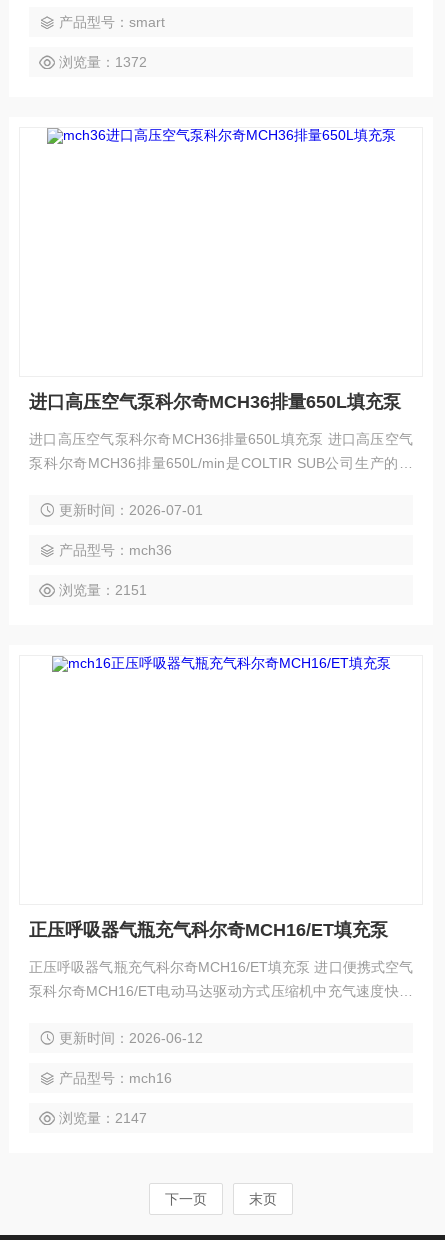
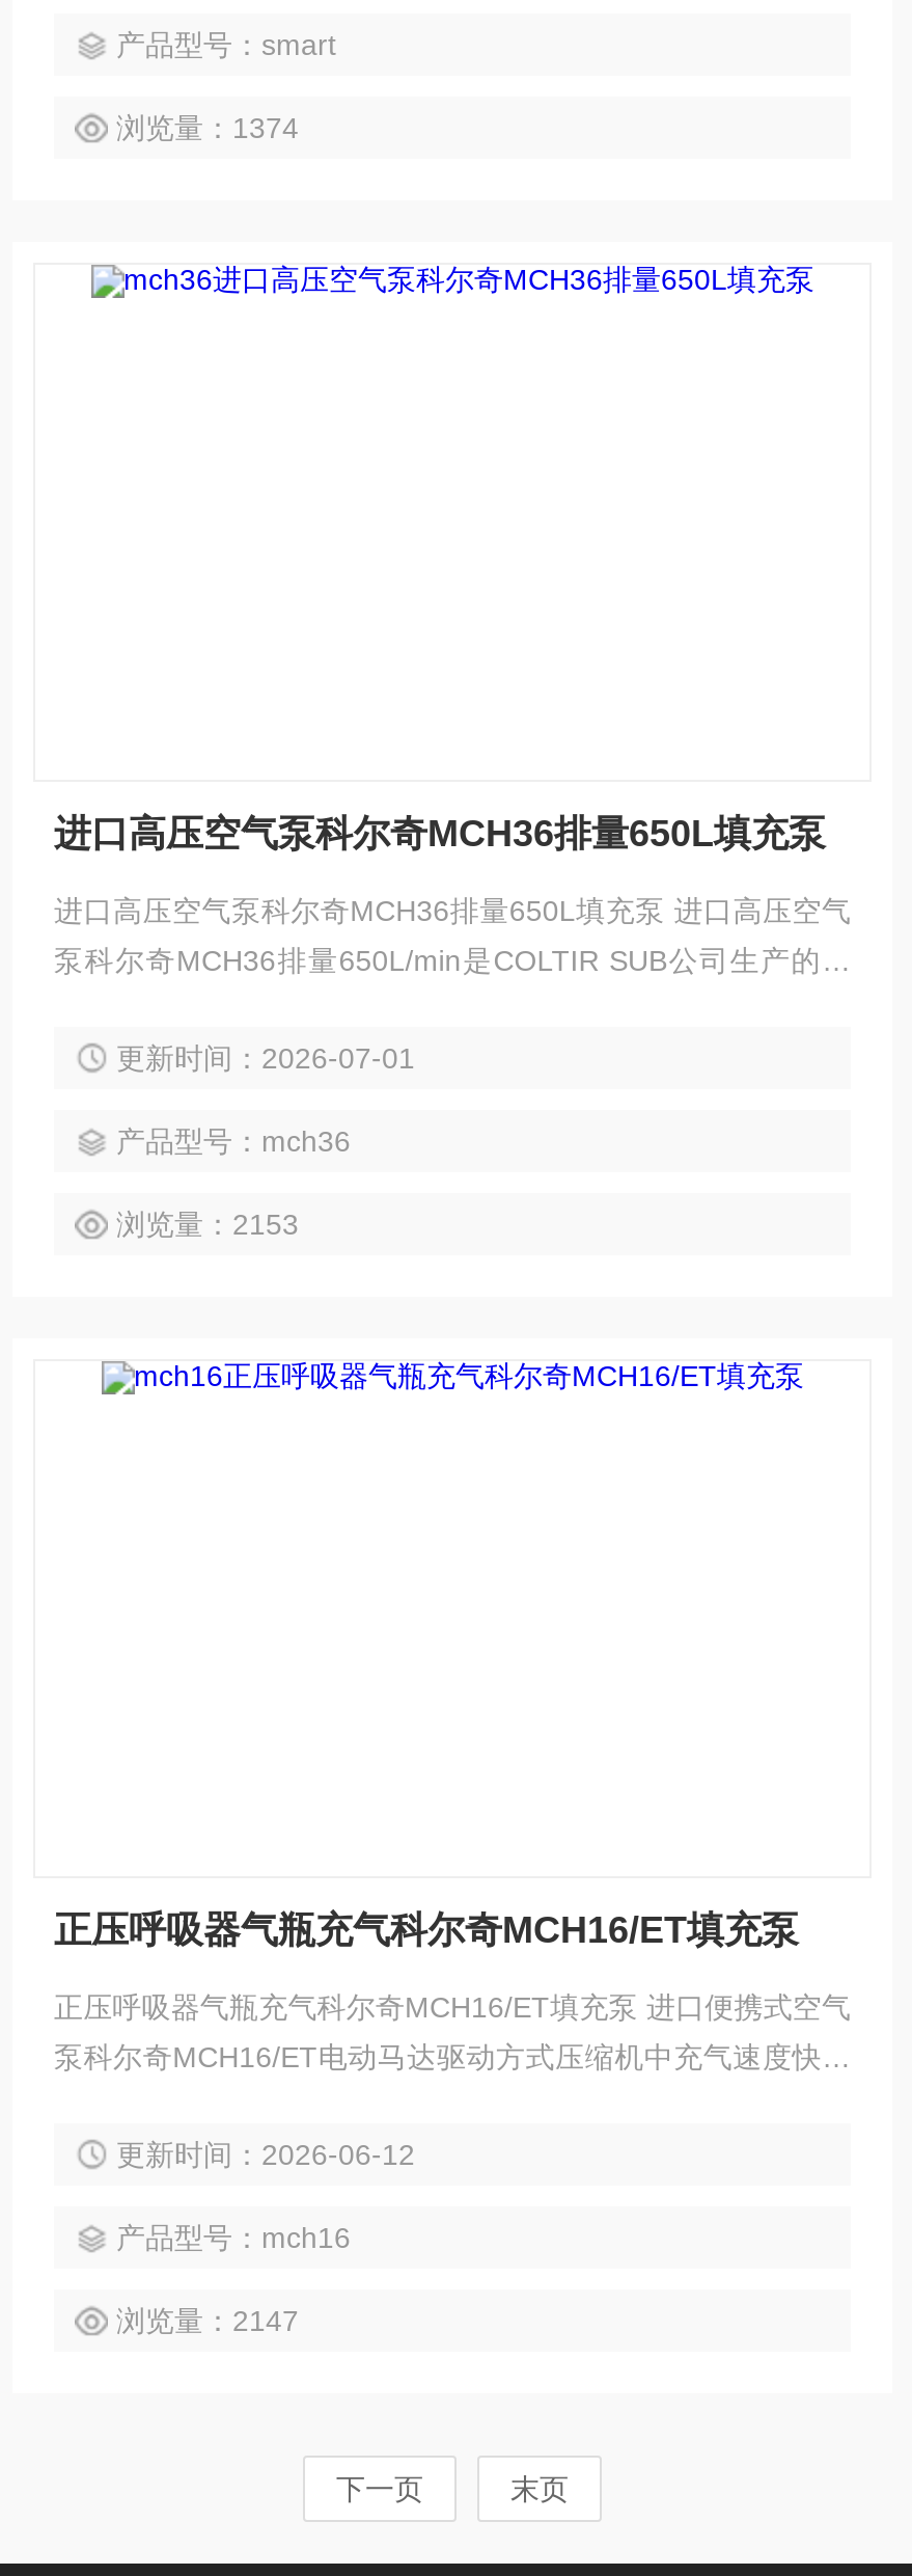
[59,54,147,70] 浏览量：1372 -> [116,111,299,144] 浏览量：1374
[59,582,147,598] 浏览量：2151 -> [116,1208,299,1241] 浏览量：2153

